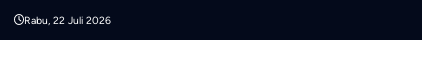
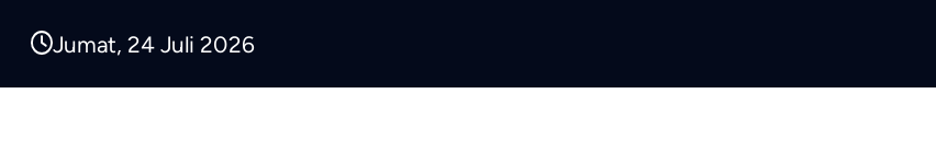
[24,13,111,26] Rabu, 22 Juli 2026 -> [53,30,255,58] Jumat, 24 Juli 2026

